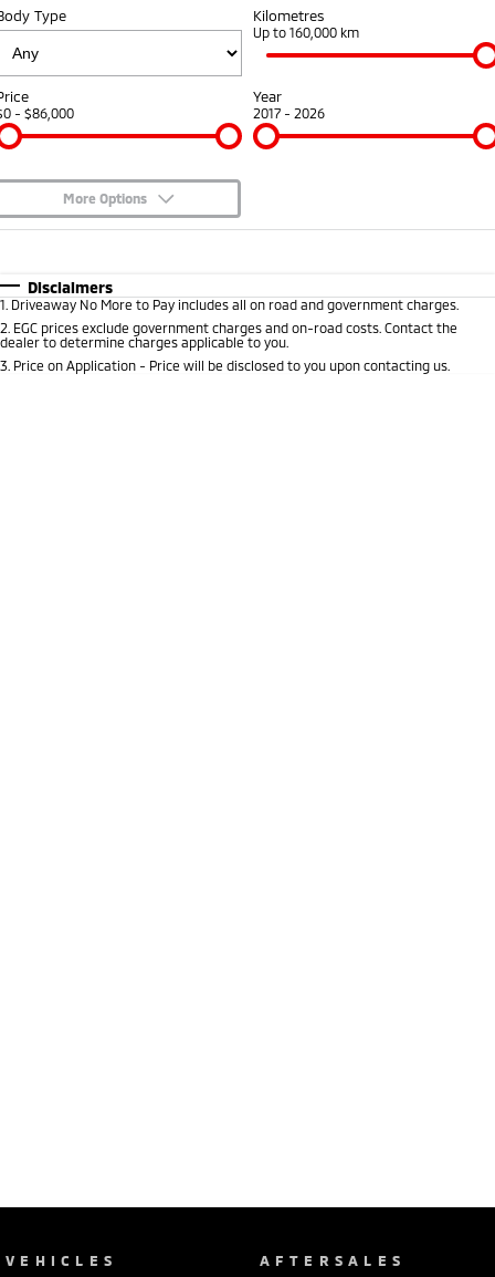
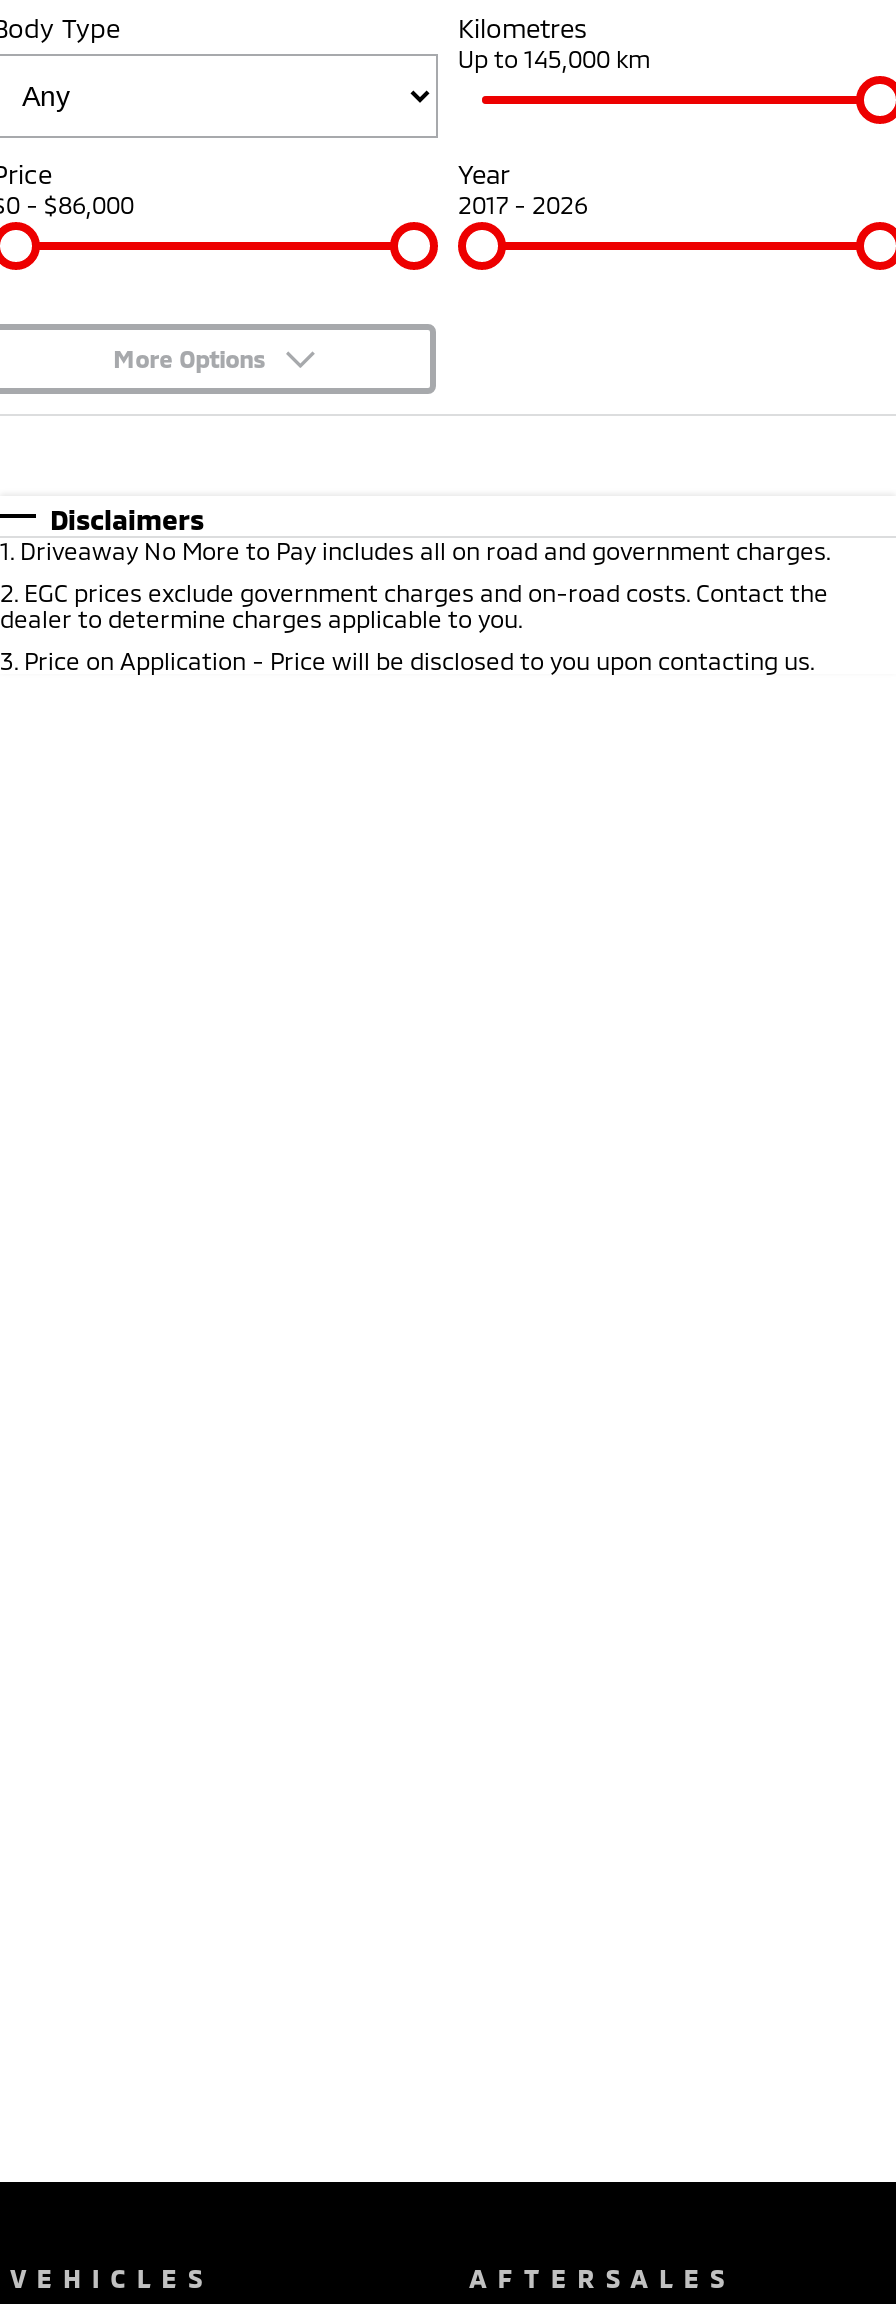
[253,24,359,39] Up to 160,000 km -> [458,43,650,71] Up to 145,000 km

